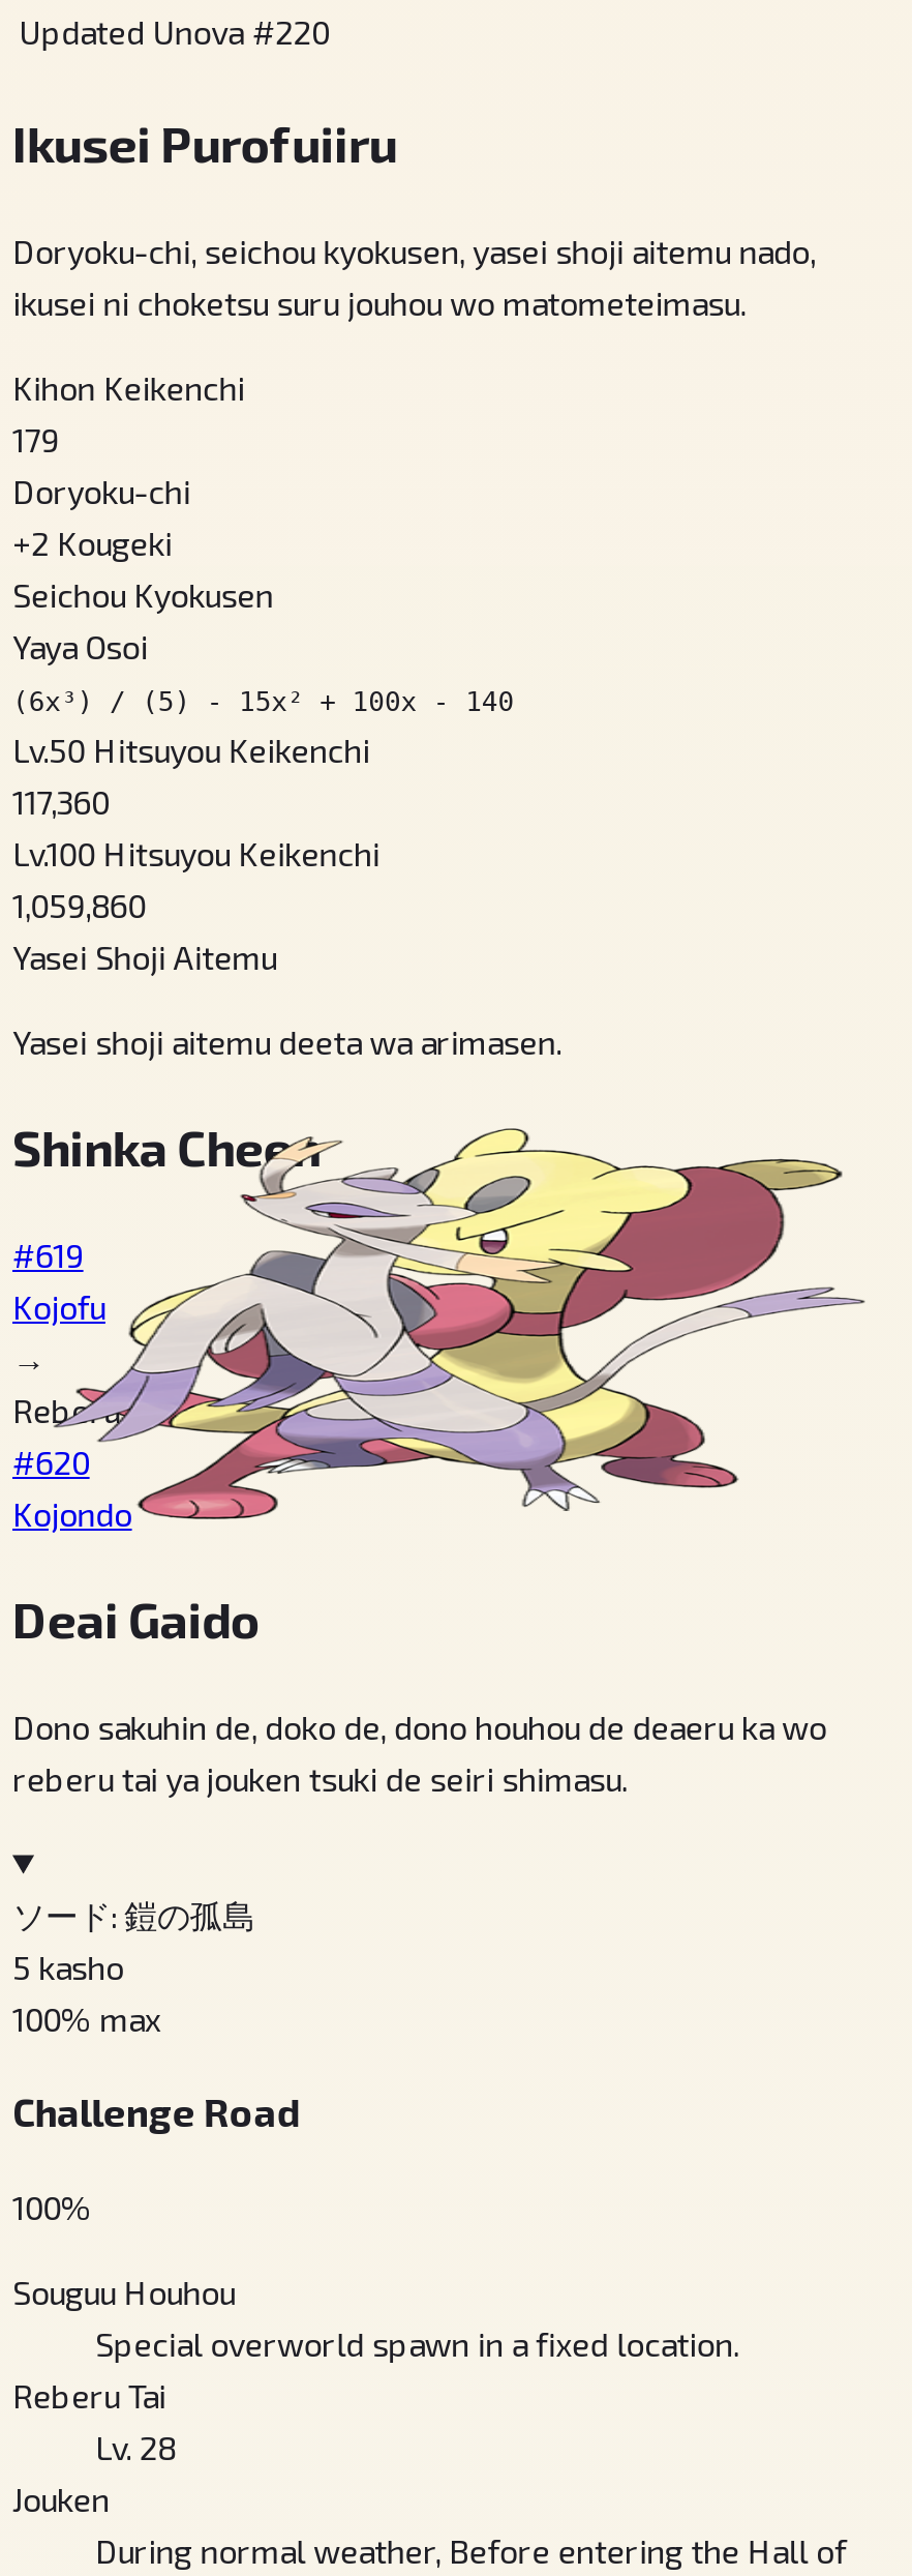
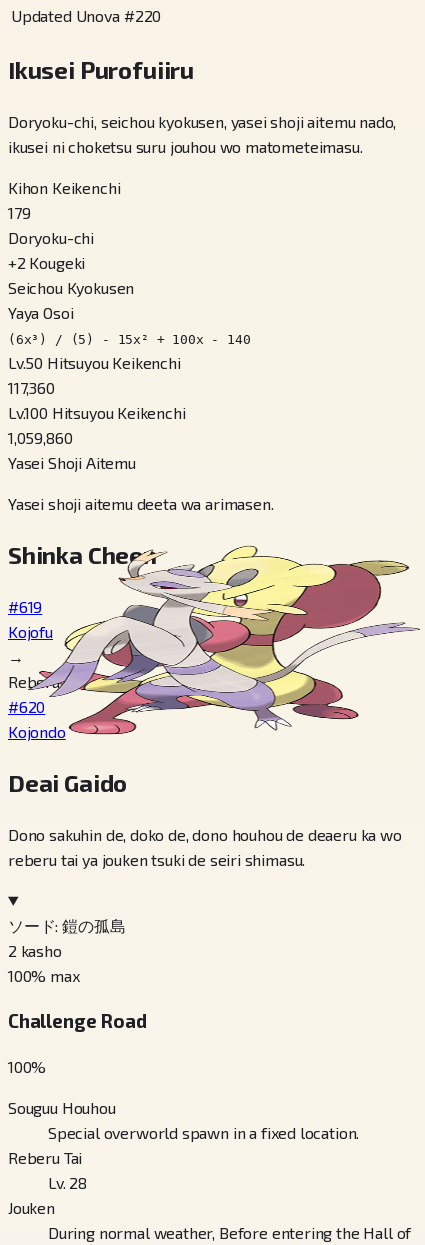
[12,1946,124,1985] 5 kasho -> [8,941,62,960] 2 kasho

